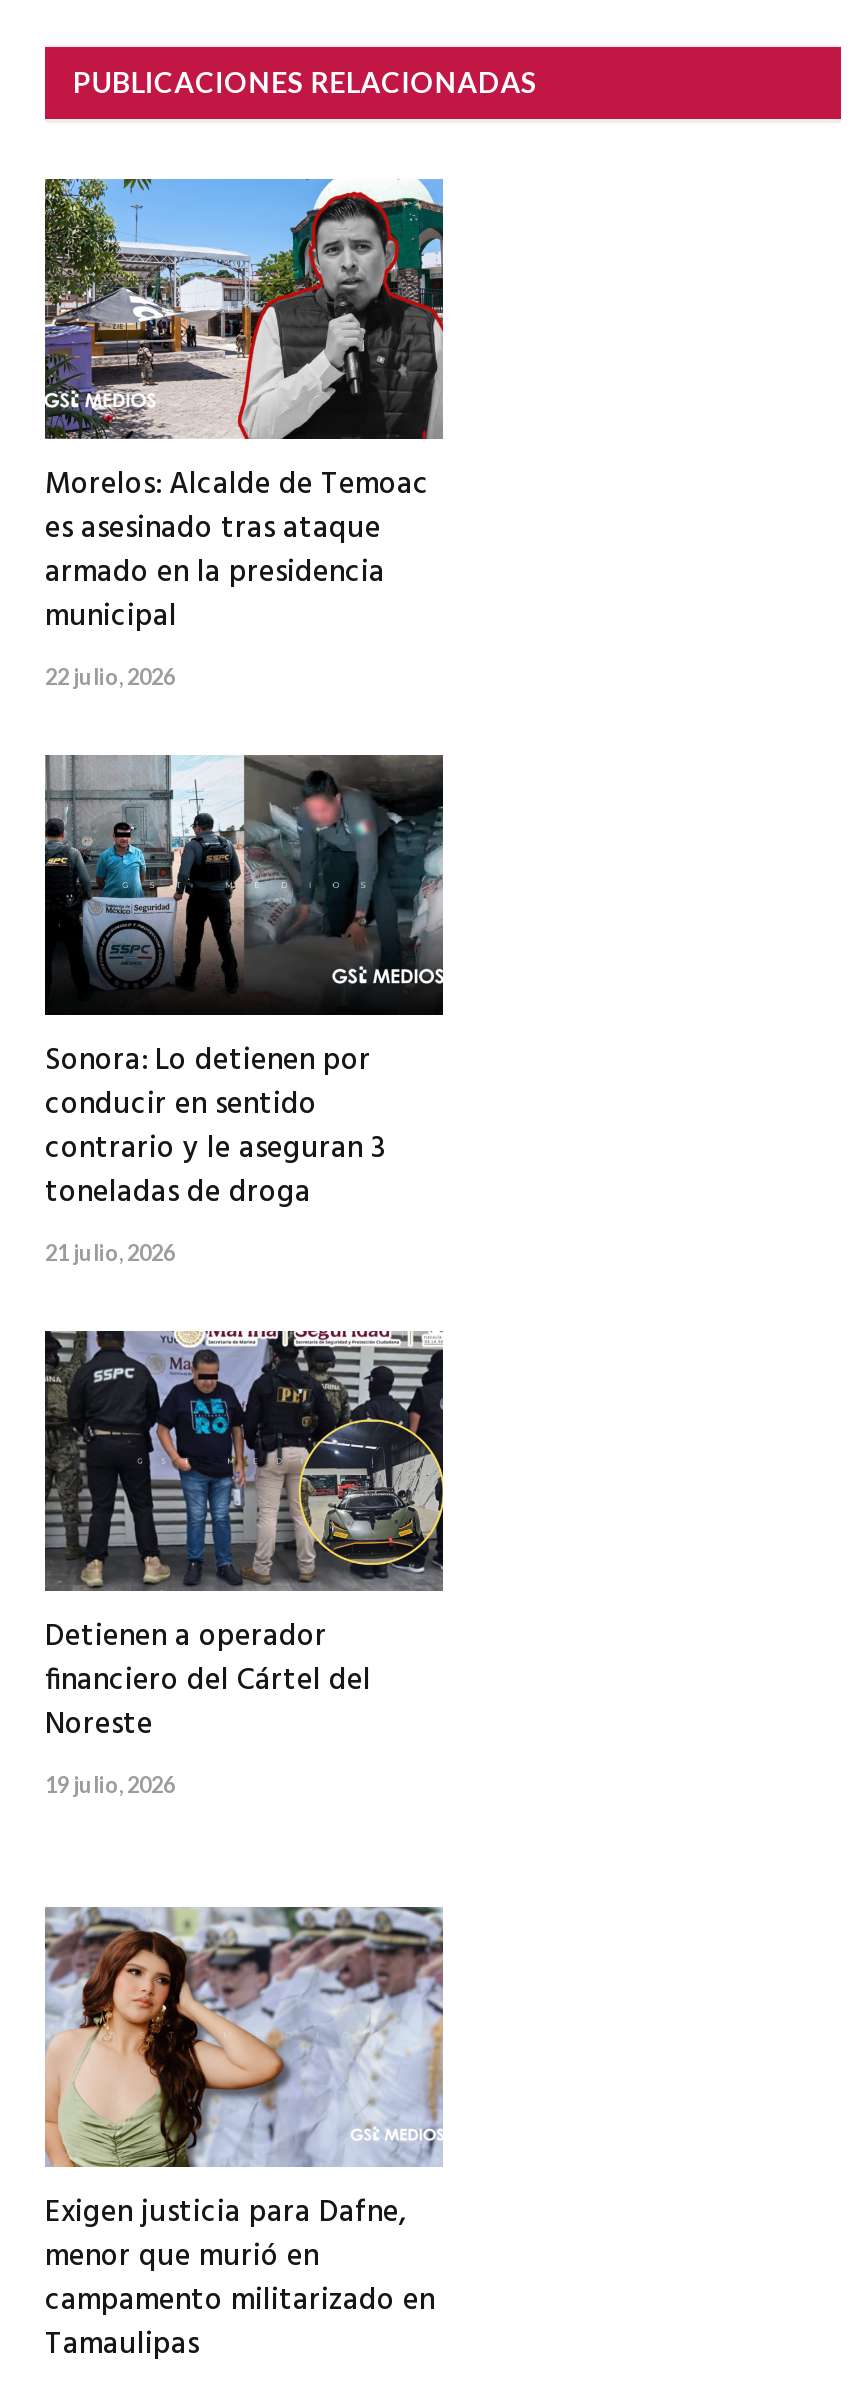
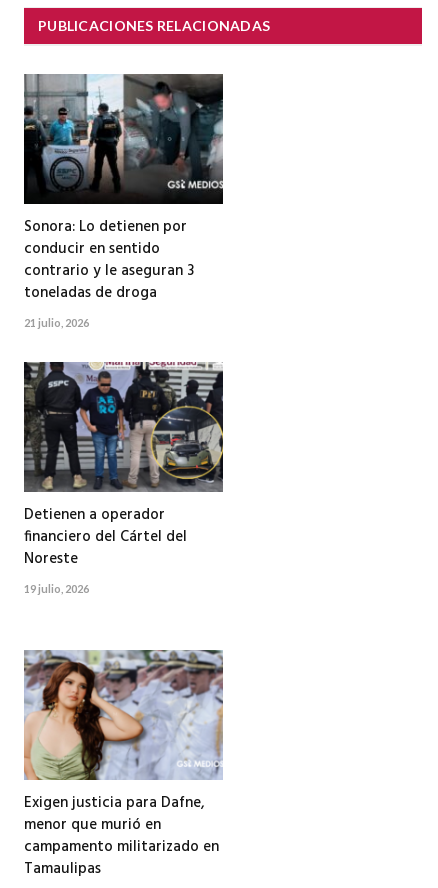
[43,177,445,690] [image] | Morelos: Alcalde de Temoac | es asesinado tras ataque | armado en la presidencia | municipal | 22 julio, 2026 -> none

